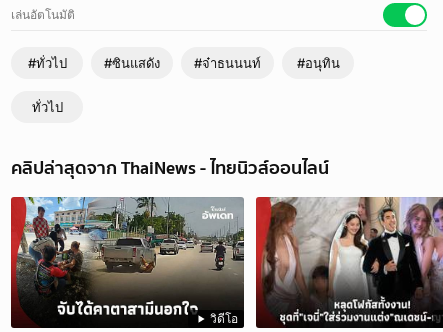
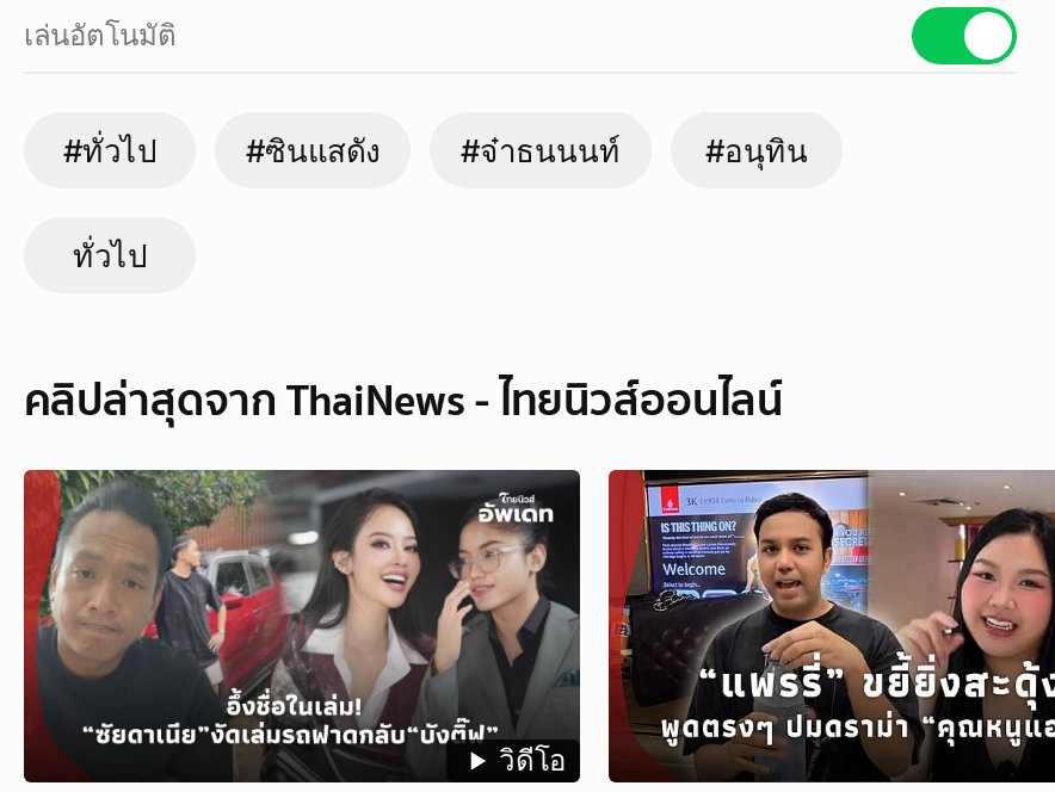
[12,196,244,326] [image] -> [26,468,580,780] [image]
[257,196,440,326] [image] -> [611,468,1048,780] [image]

